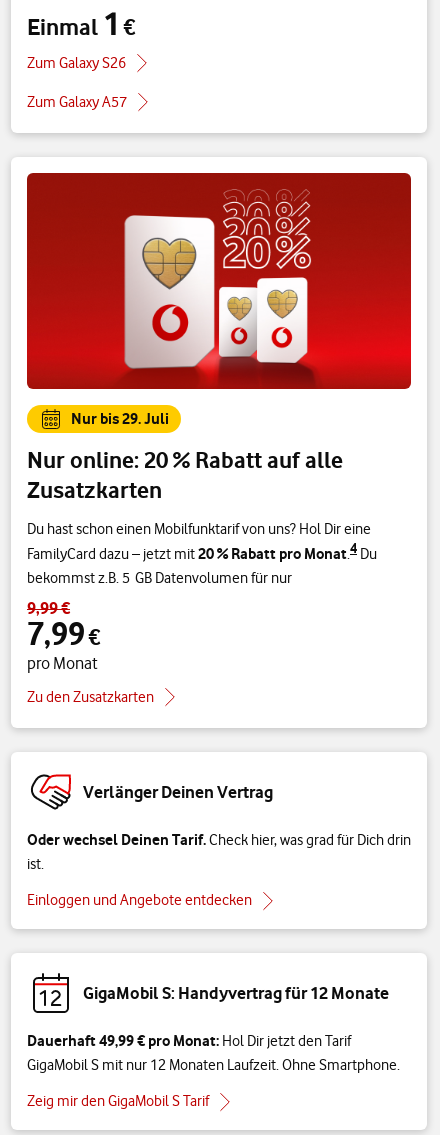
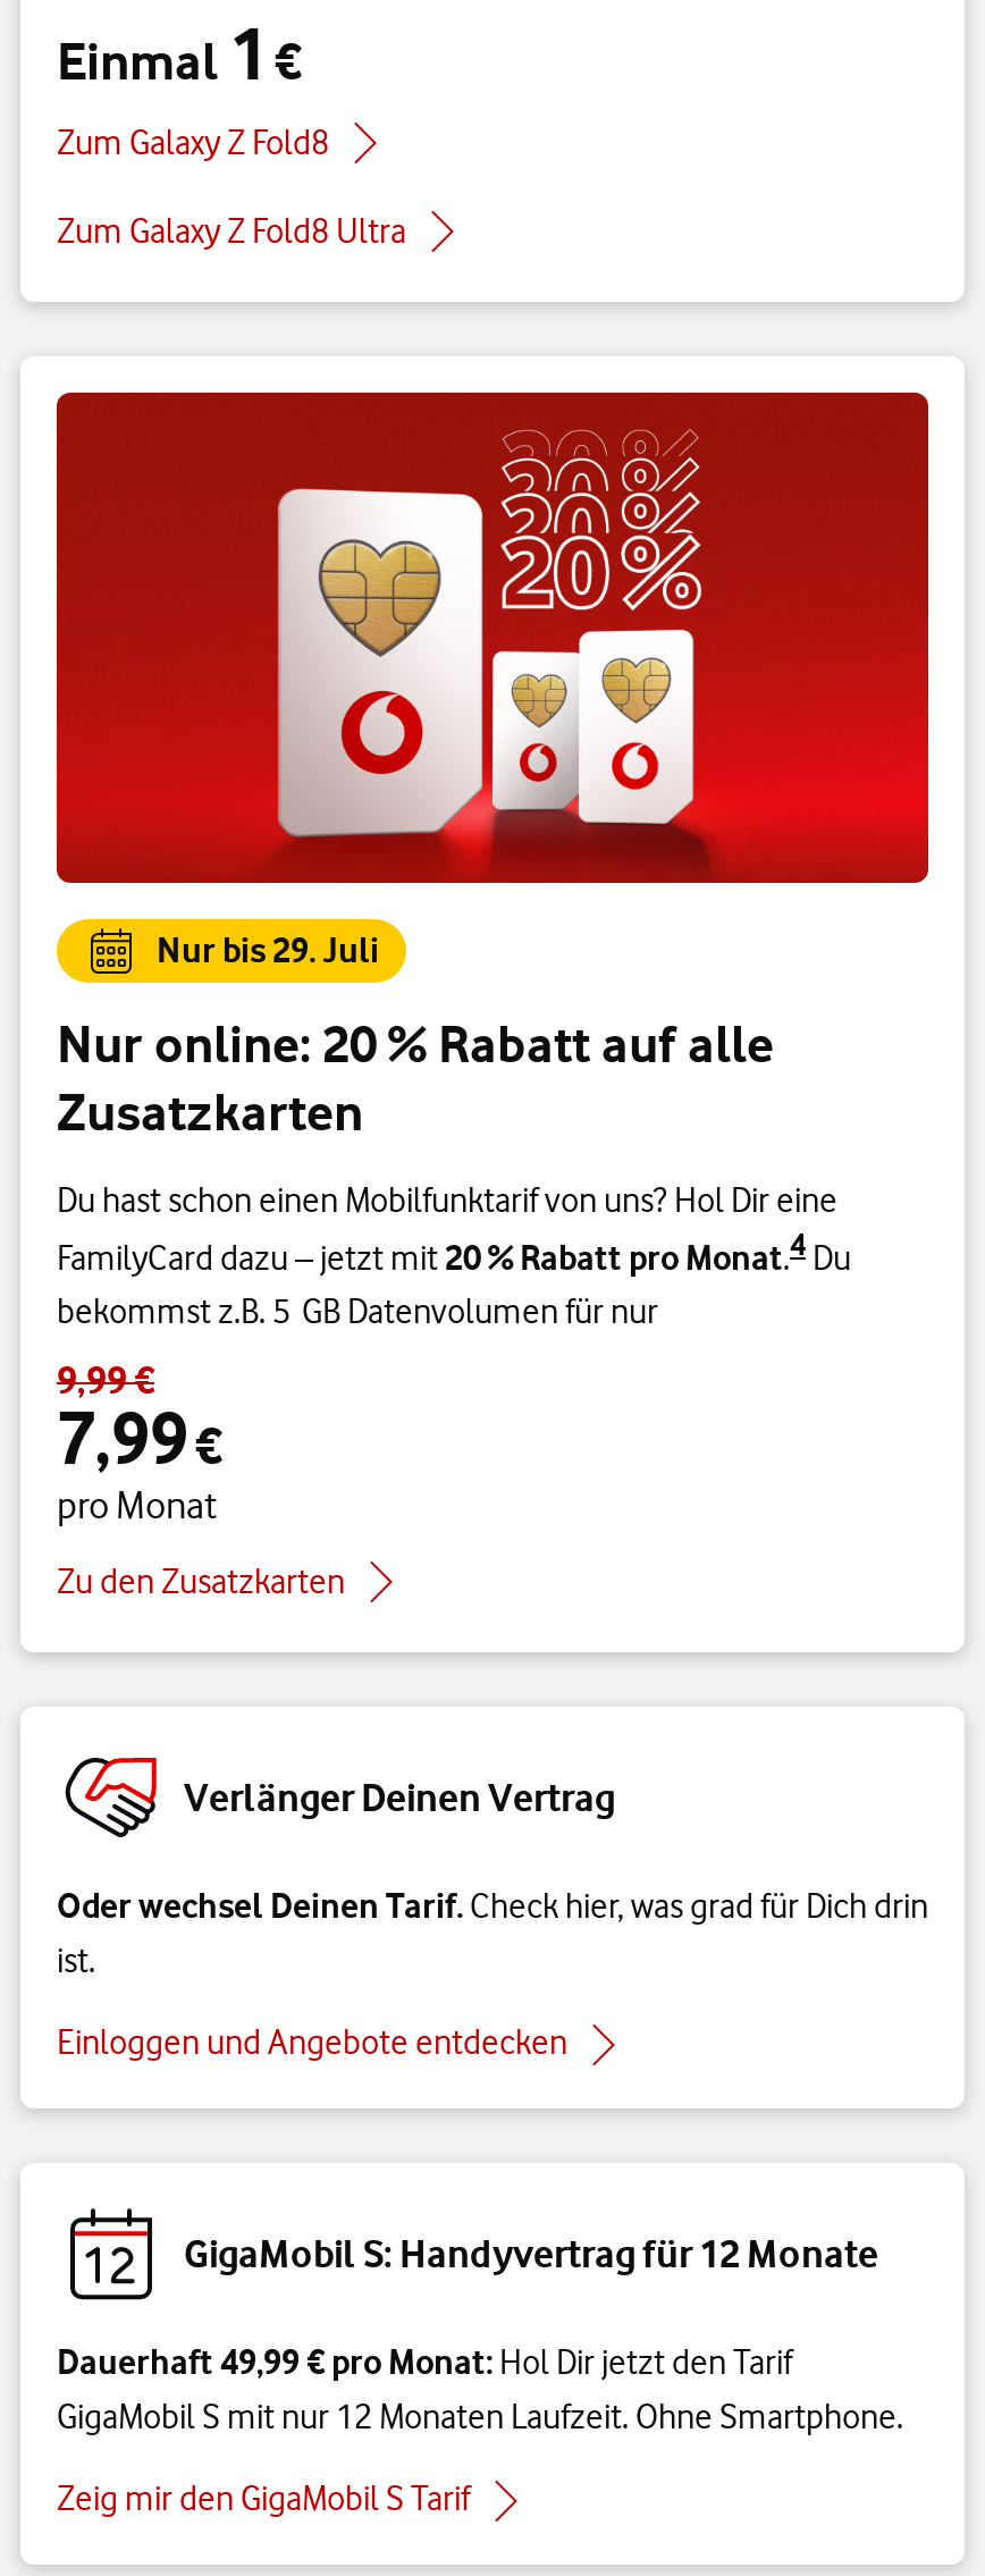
[27,54,126,72] Zum Galaxy S26 -> [57,123,329,163] Zum Galaxy Z Fold8
[27,93,127,111] Zum Galaxy A57 -> [57,211,406,252] Zum Galaxy Z Fold8 Ultra

